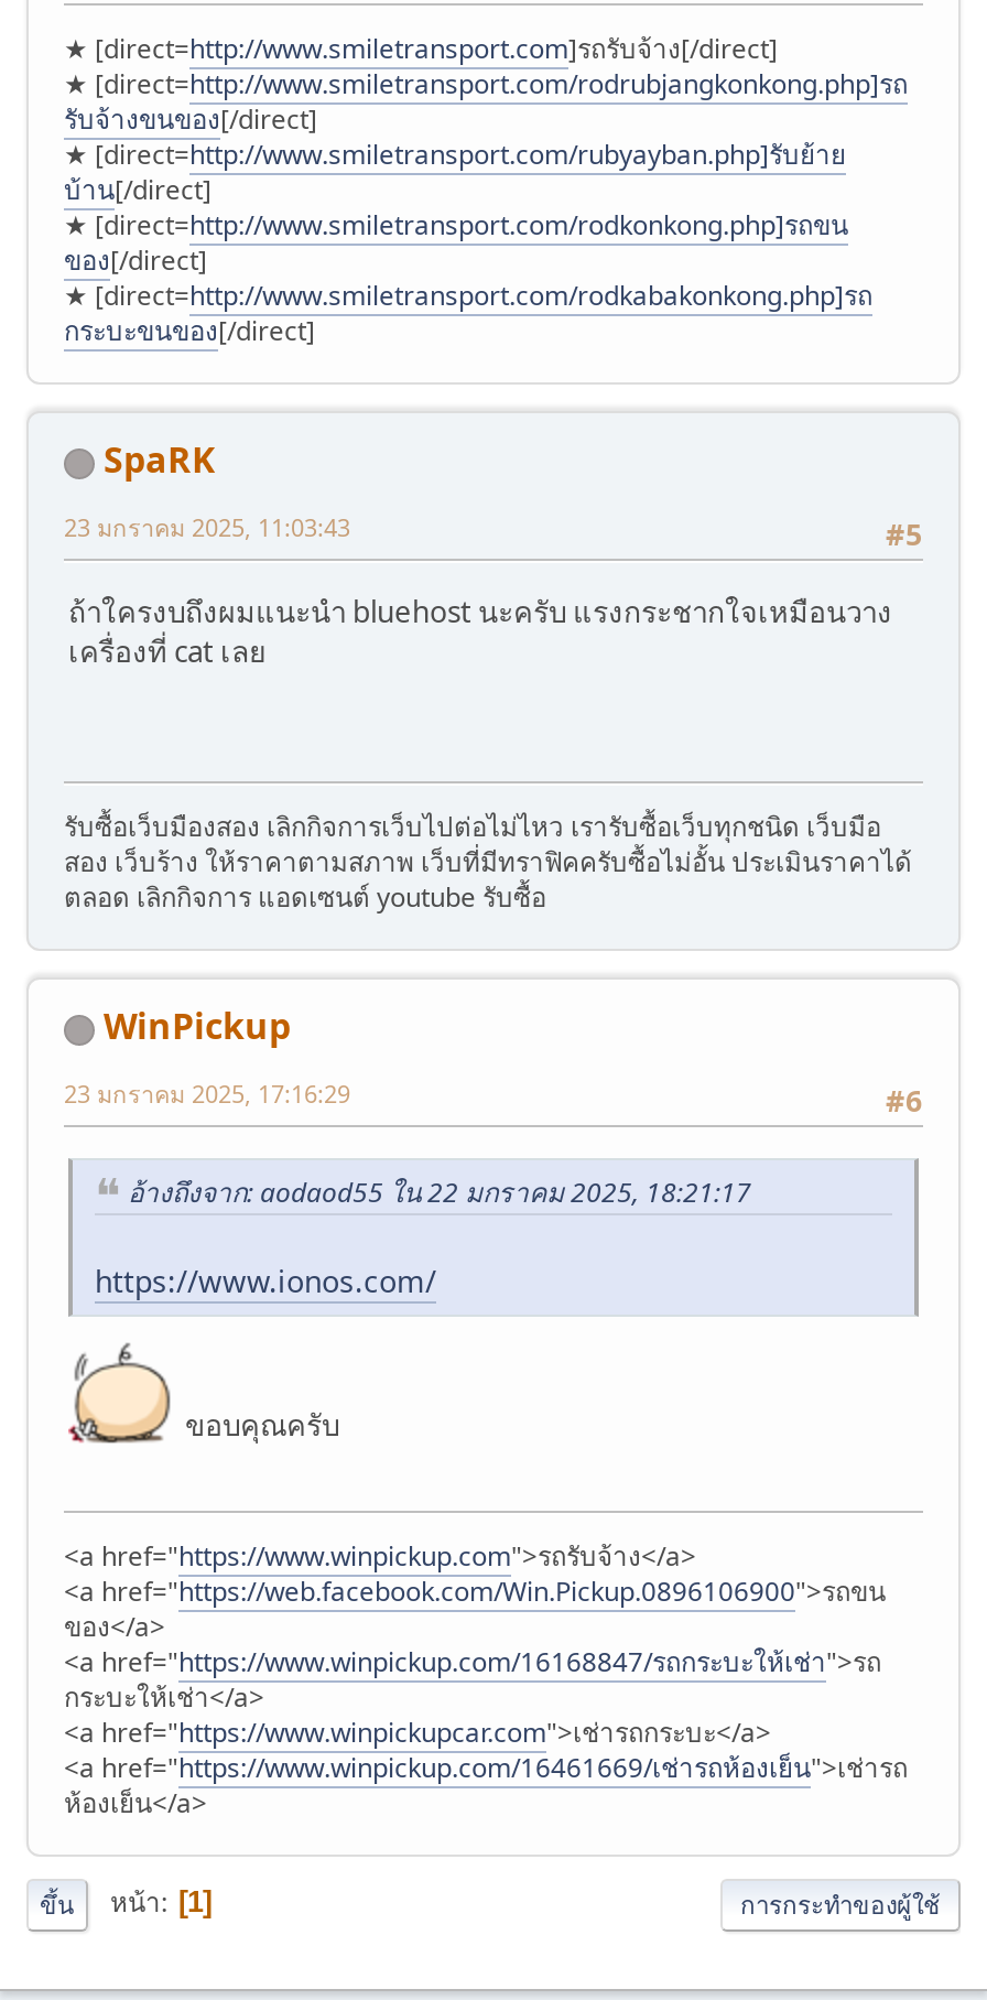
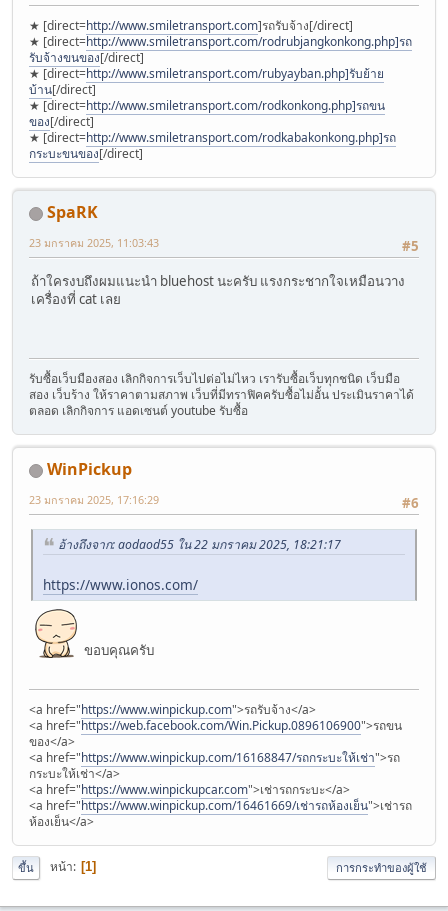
[66,1334,174,1445] [image] -> [31,608,78,658] [image]

